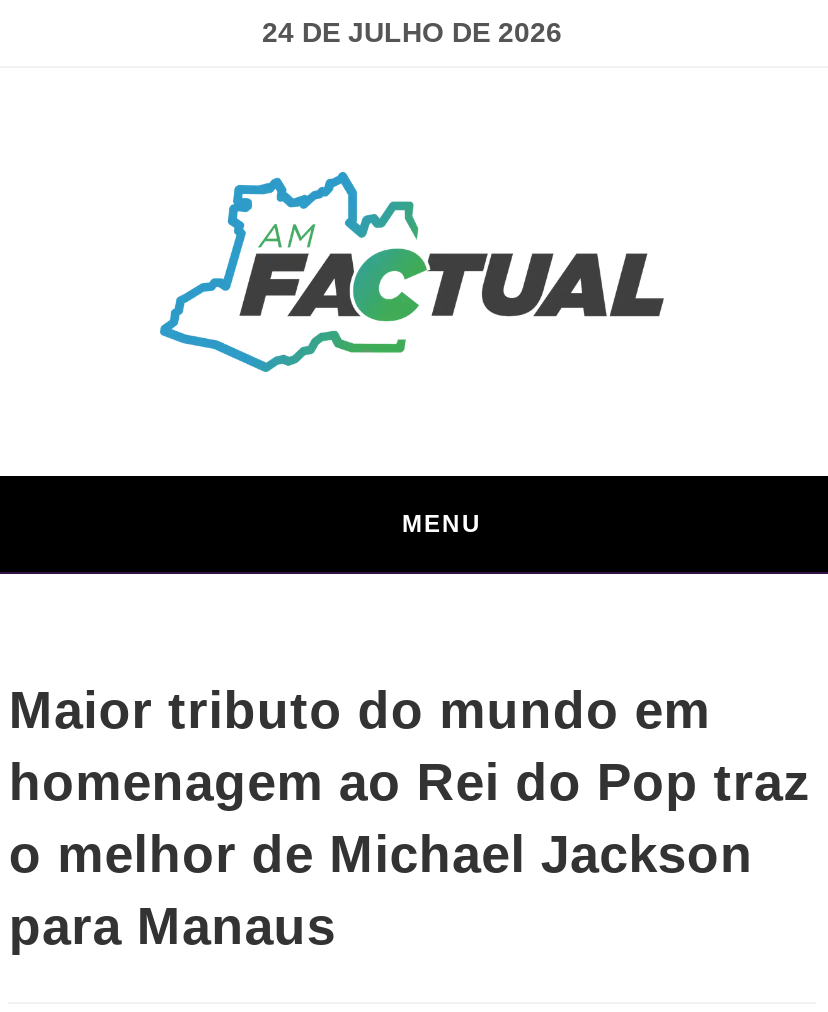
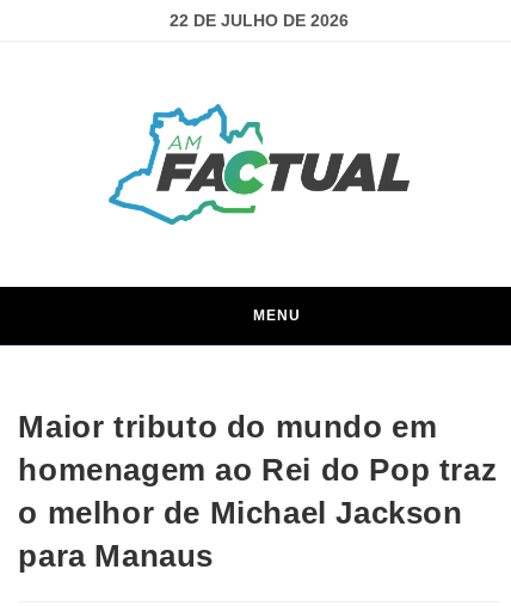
[262,16,562,48] 24 DE JULHO DE 2026 -> [170,11,349,30] 22 DE JULHO DE 2026

